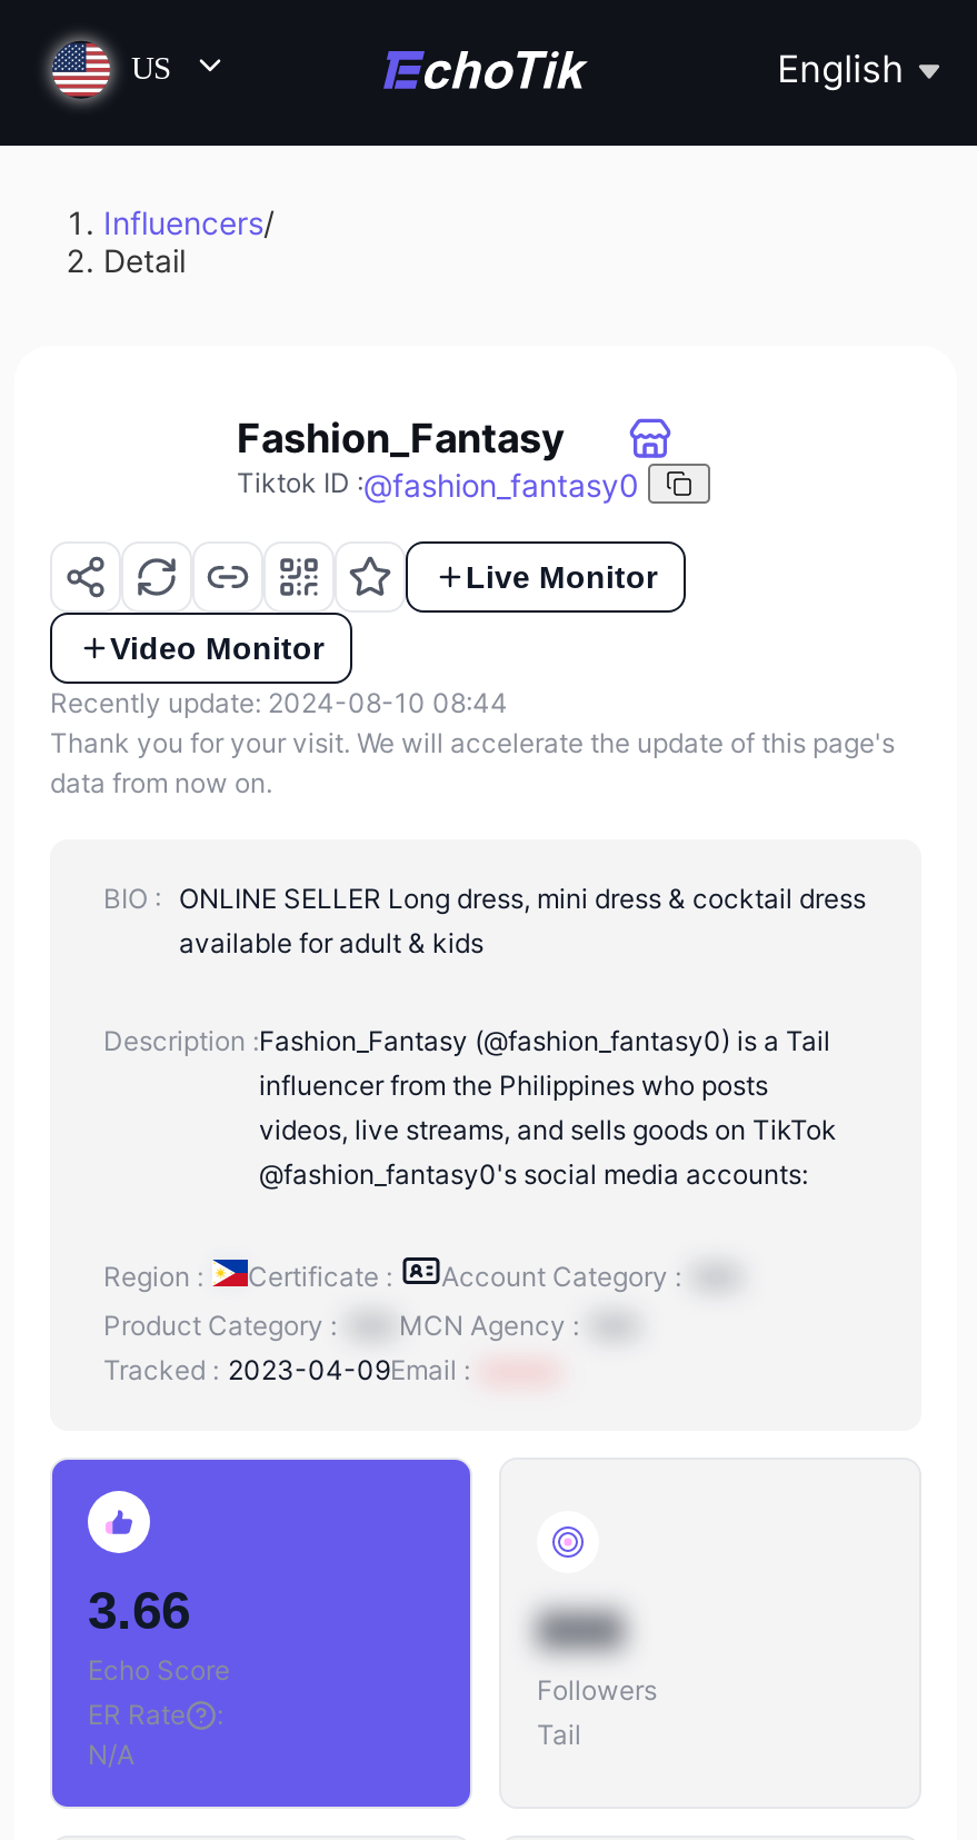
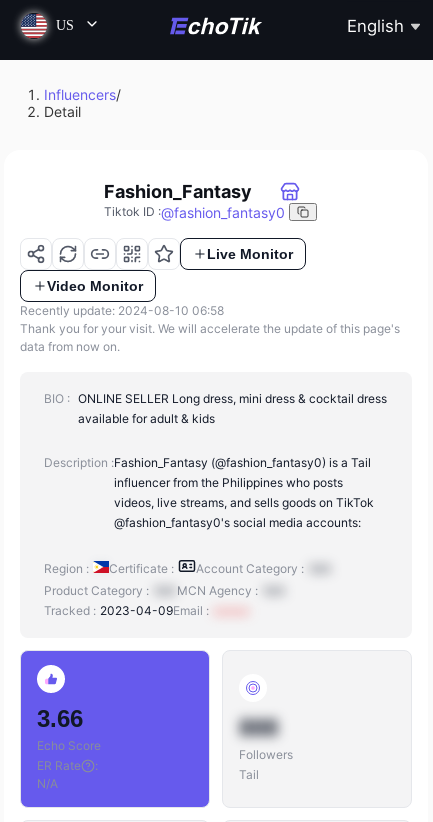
[50,687,508,720] Recently update: 2024-08-10 08:44 -> [20,303,224,318] Recently update: 2024-08-10 06:58

